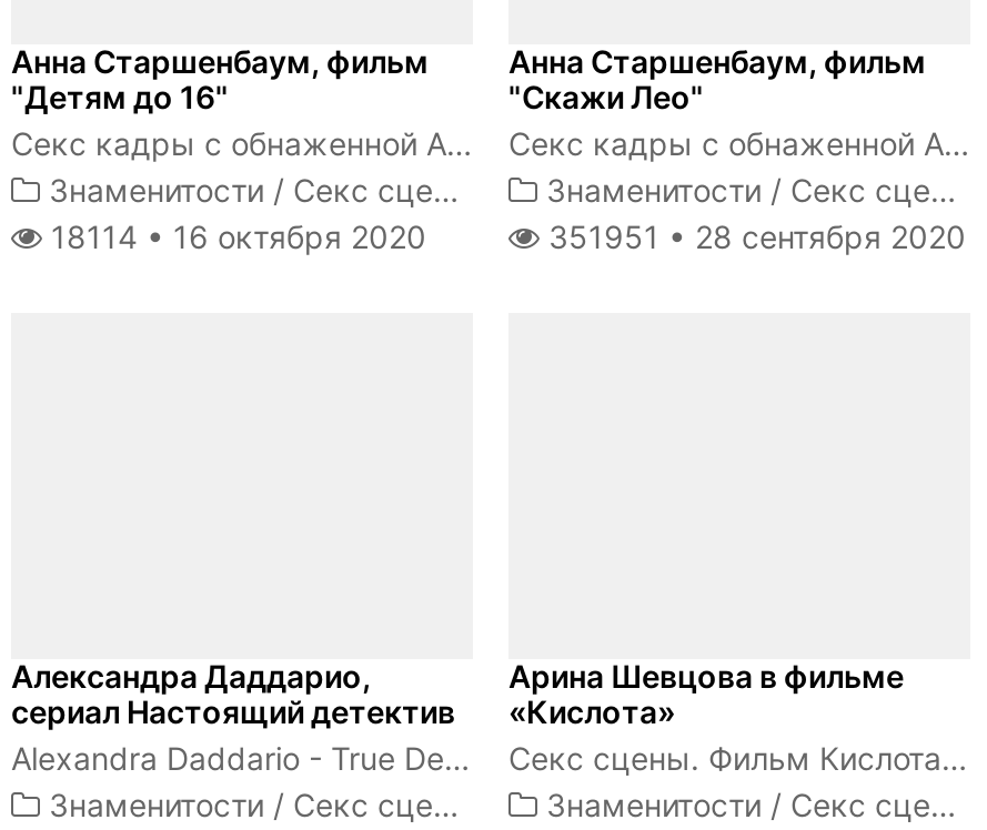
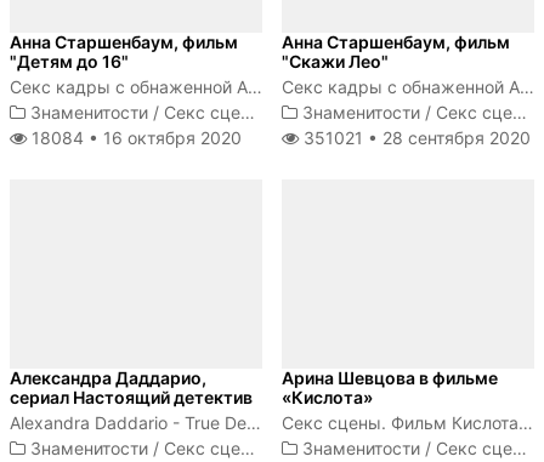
[42,217,426,255] 18114 • 16 октября 2020 -> [27,127,242,148] 18084 • 16 октября 2020
[540,217,966,255] 351951 • 28 сентября 2020 -> [299,127,531,148] 351021 • 28 сентября 2020

